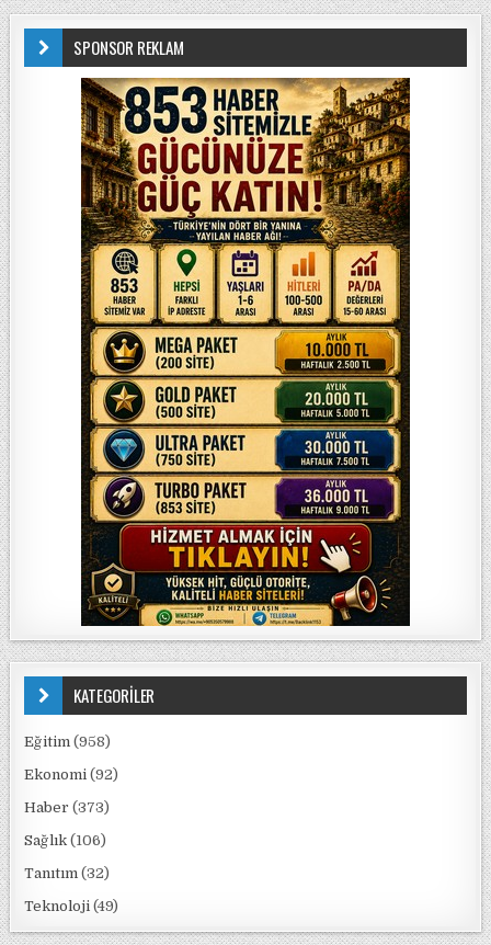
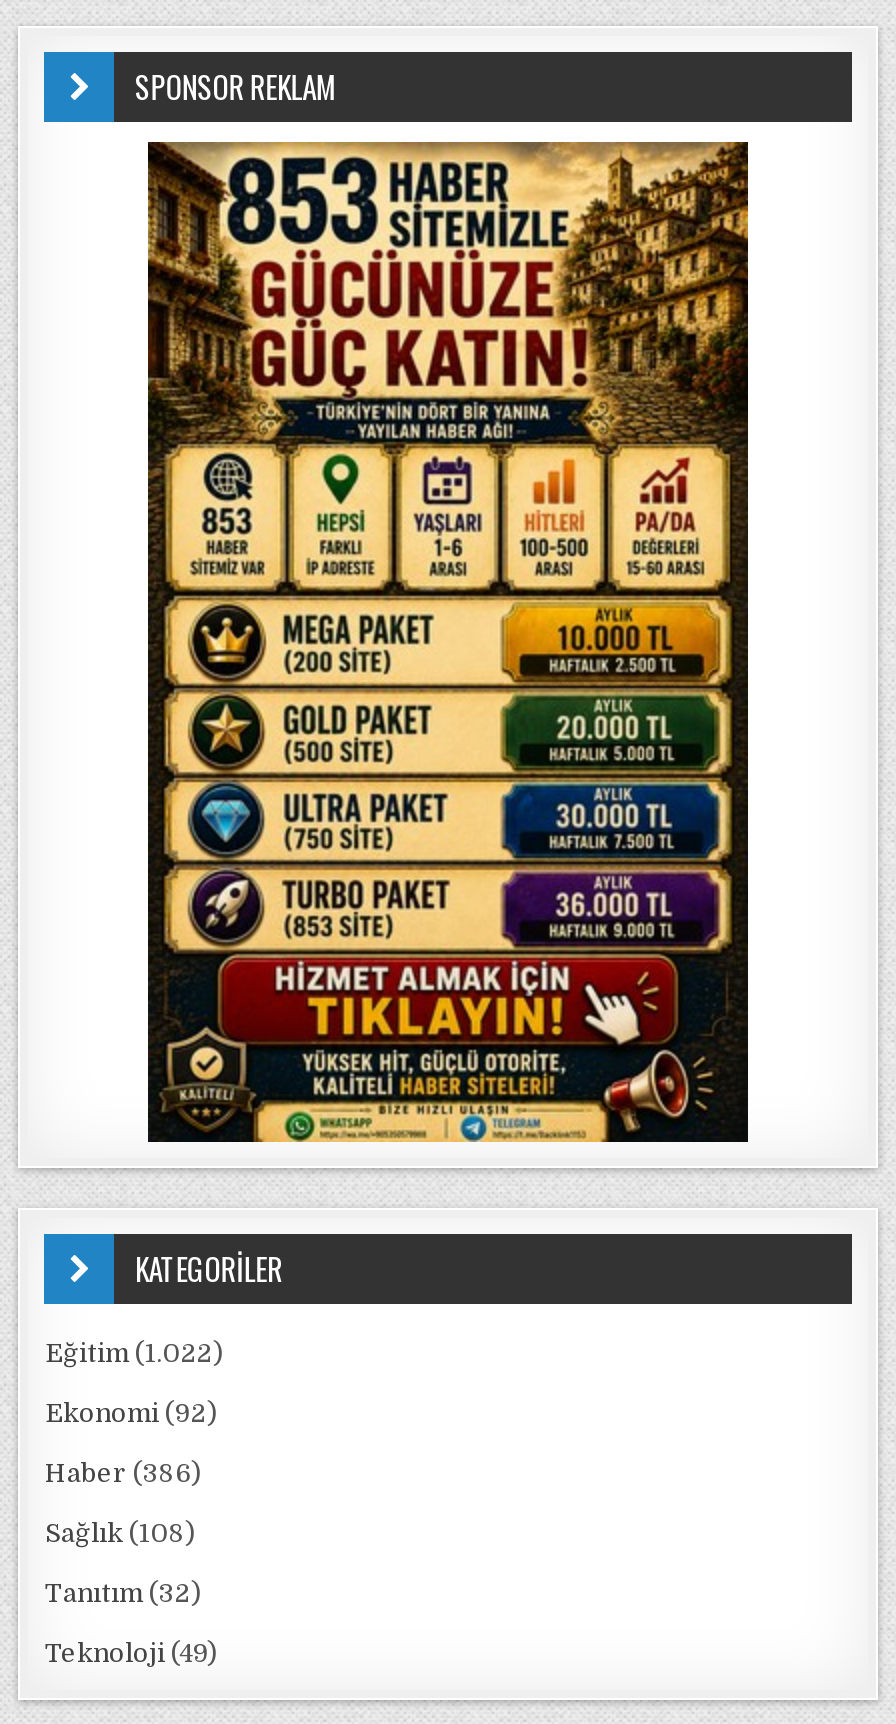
[25,733,111,750] Eğitim (958) -> [45,1338,223,1368] Eğitim (1.022)
[25,799,110,816] Haber (373) -> [45,1458,201,1488] Haber (386)
[25,832,107,849] Sağlık (106) -> [45,1518,195,1548] Sağlık (108)

